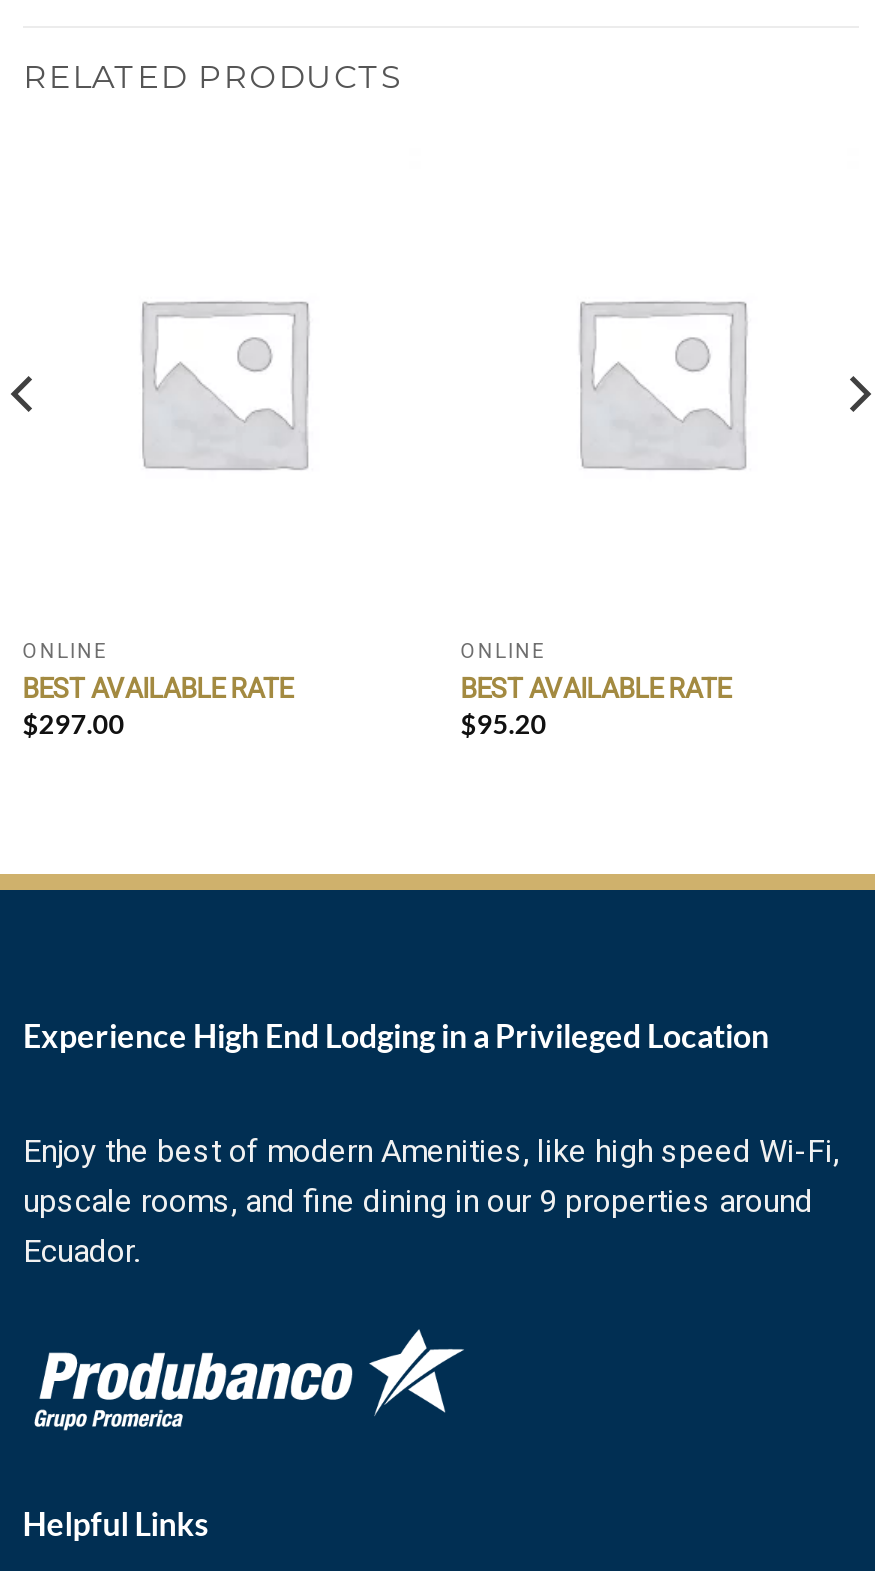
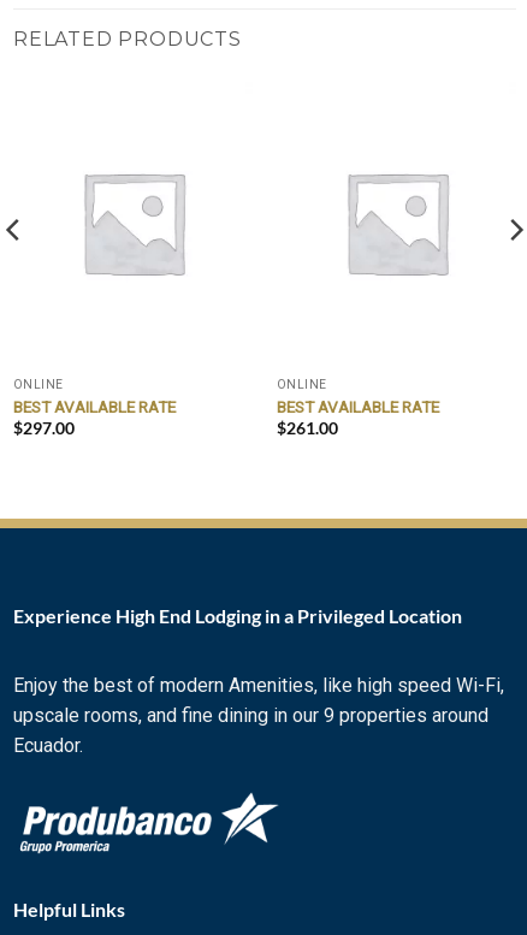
[461,708,547,740] $95.20 -> [276,419,338,438] $261.00

